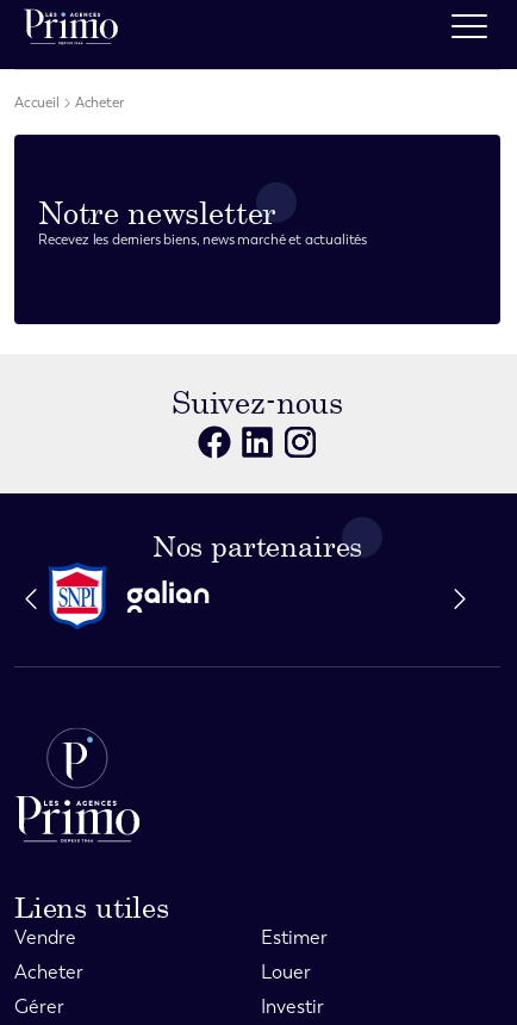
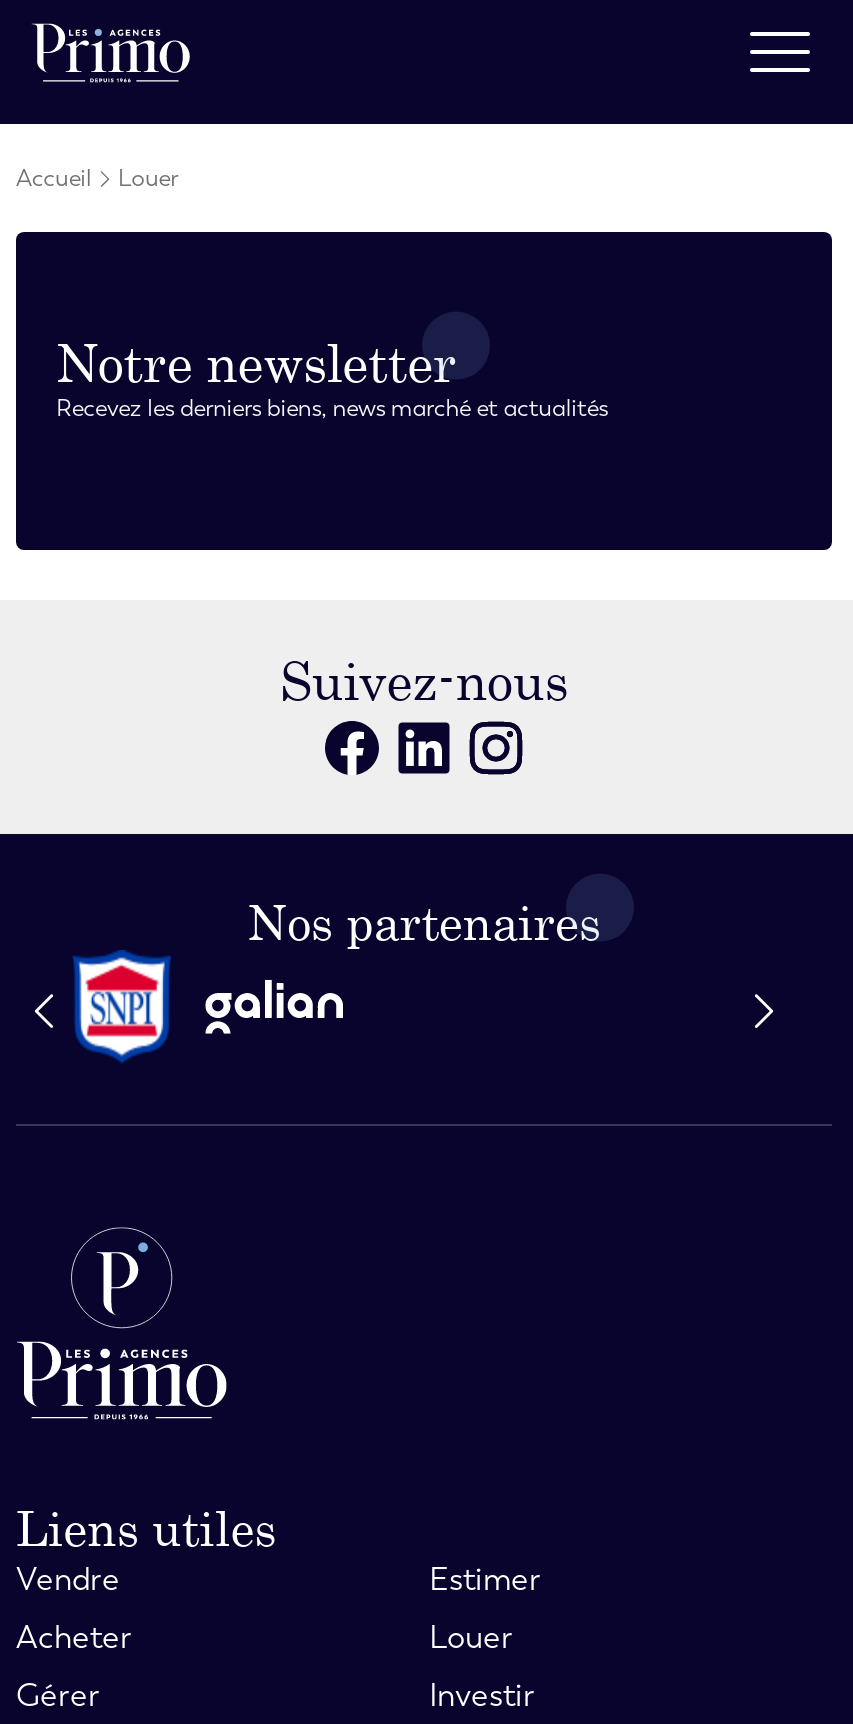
[75,94,123,111] Acheter -> [118,164,178,192] Louer

